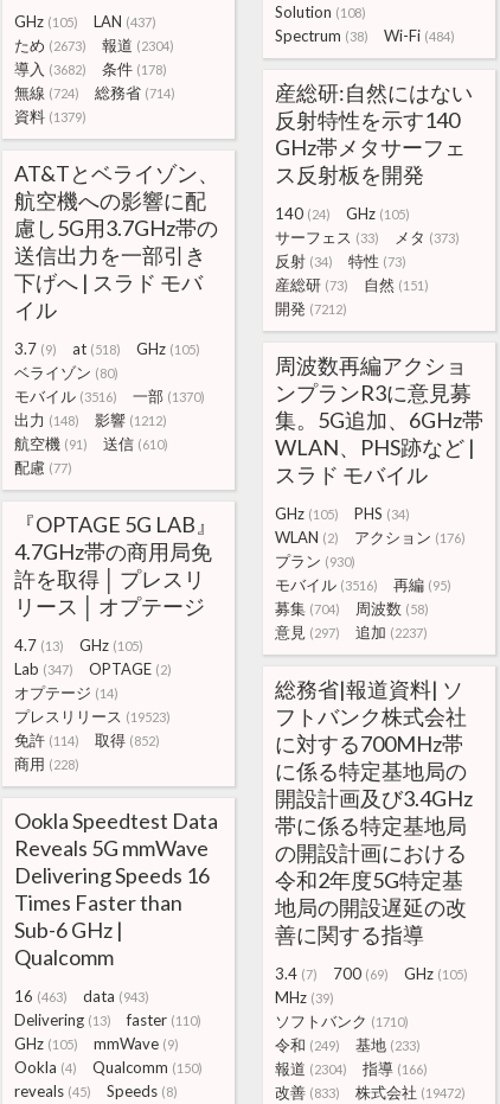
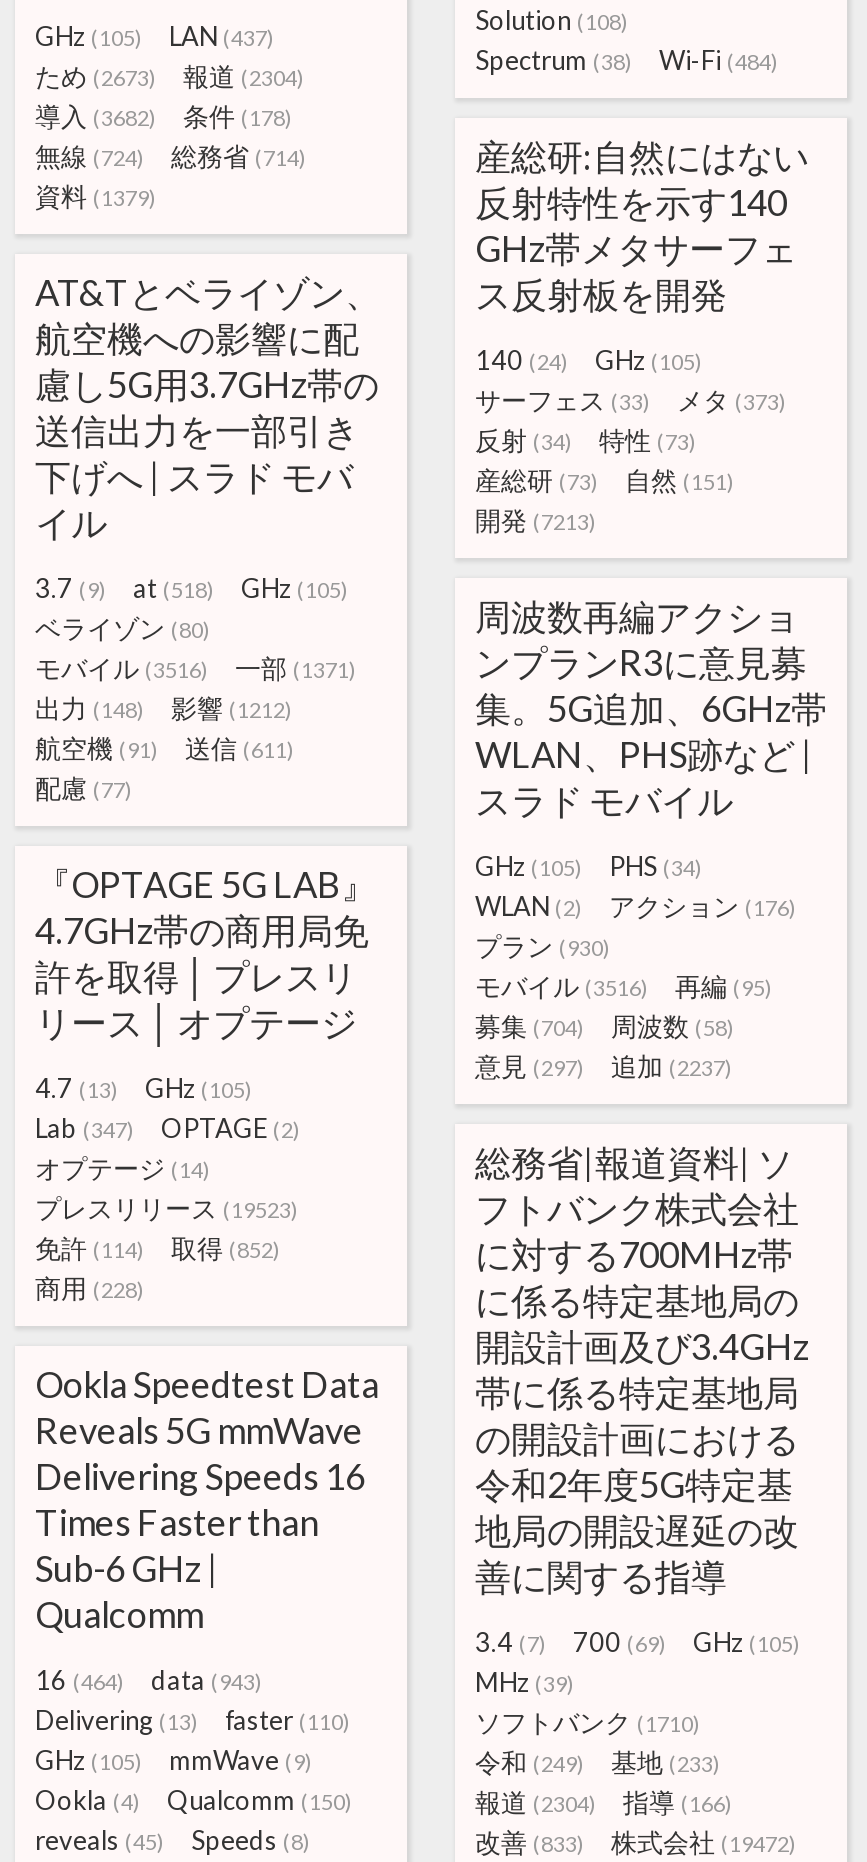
[275,299,347,318] 開発 (7212) -> [475,504,597,536] 開発 (7213)
[133,387,205,406] 一部 (1370) -> [235,652,357,684] 一部 (1371)
[14,434,168,453] 航空機 (91) 送信 (610) -> [35,732,295,764] 航空機 (91) 送信 (611)
[14,987,149,1006] 16 (463) data (943) -> [35,1664,263,1696] 16 (464) data (943)

